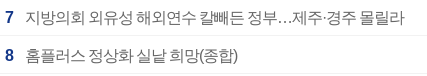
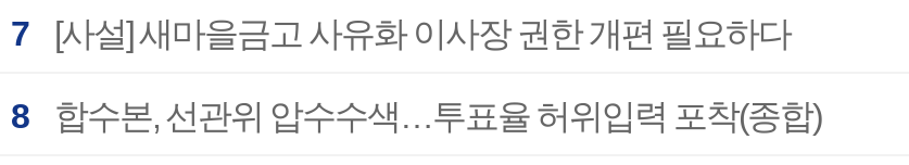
[25,9,404,26] 지방의회 외유성 해외연수 칼빼든 정부…제주·경주 몰릴라 -> [54,15,791,52] [사설] 새마을금고 사유화 이사장 권한 개편 필요하다
[25,47,237,64] 홈플러스 정상화 실낱 희망(종합) -> [54,98,821,135] 합수본, 선관위 압수수색…투표율 허위입력 포착(종합)

